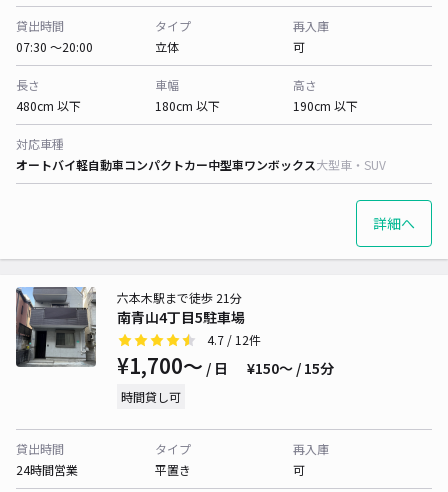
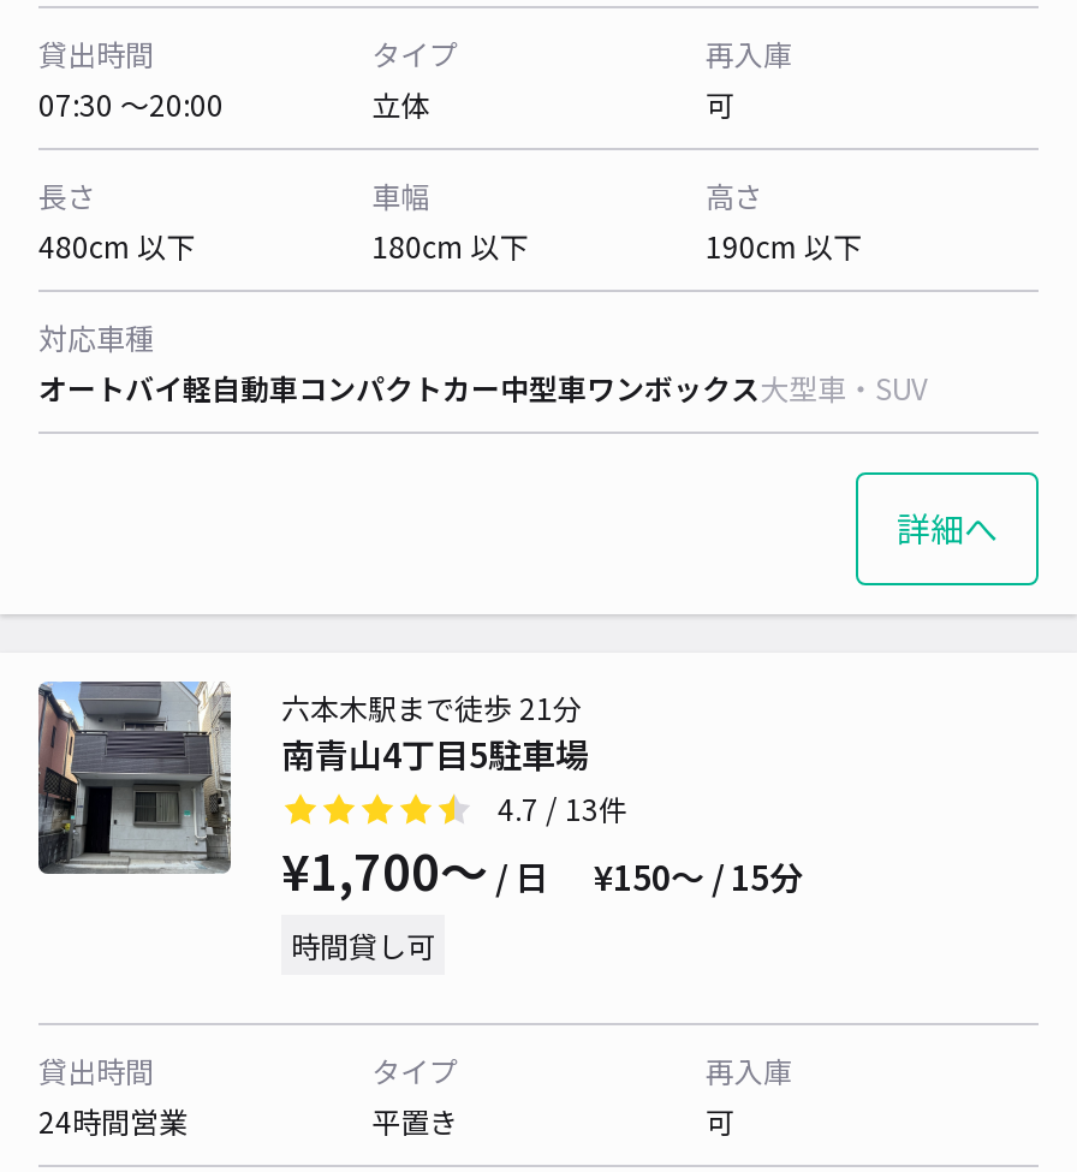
[207,331,261,348] 4.7 / 12件 -> [498,787,627,828] 4.7 / 13件

